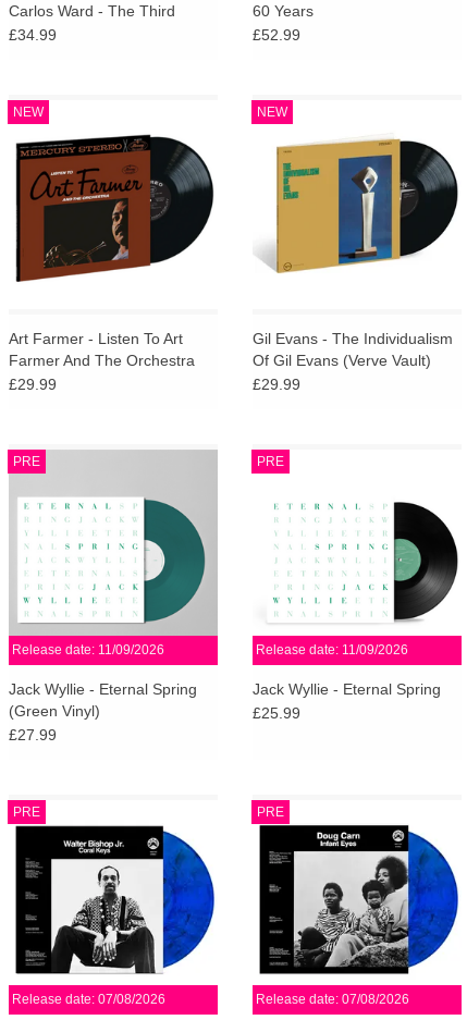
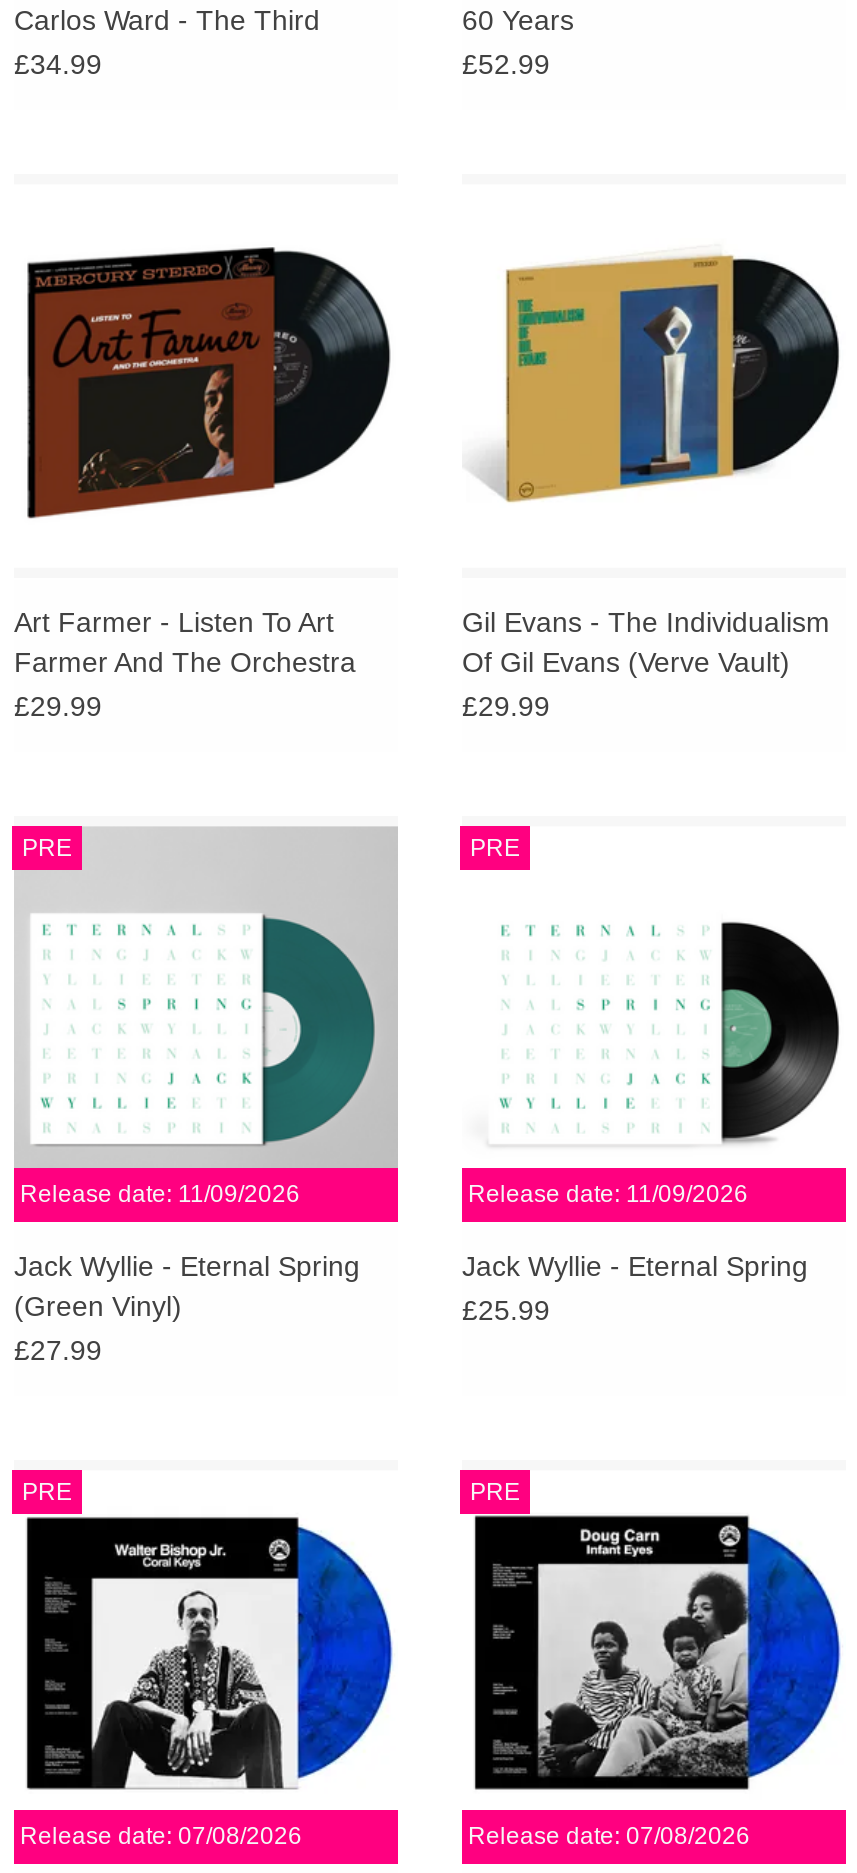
[13,105,44,120] NEW -> none
[257,105,287,120] NEW -> none

